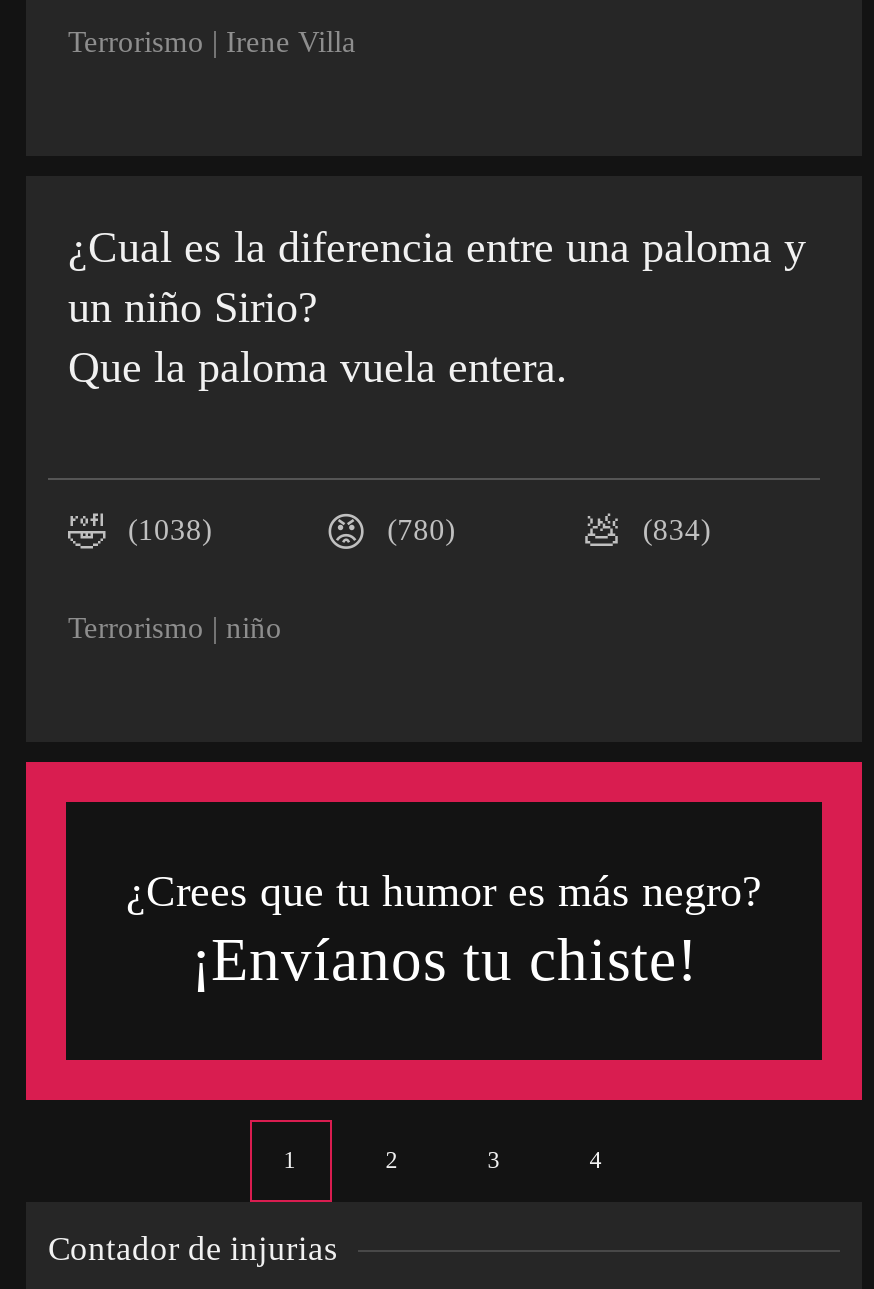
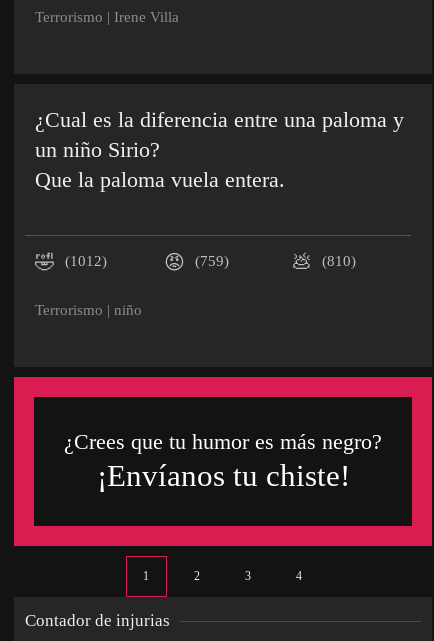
[128,514,212,546] (1038) -> [65,253,107,269] (1012)
[387,514,455,546] (780) -> [195,253,229,269] (759)
[643,514,711,546] (834) -> [322,253,356,269] (810)

